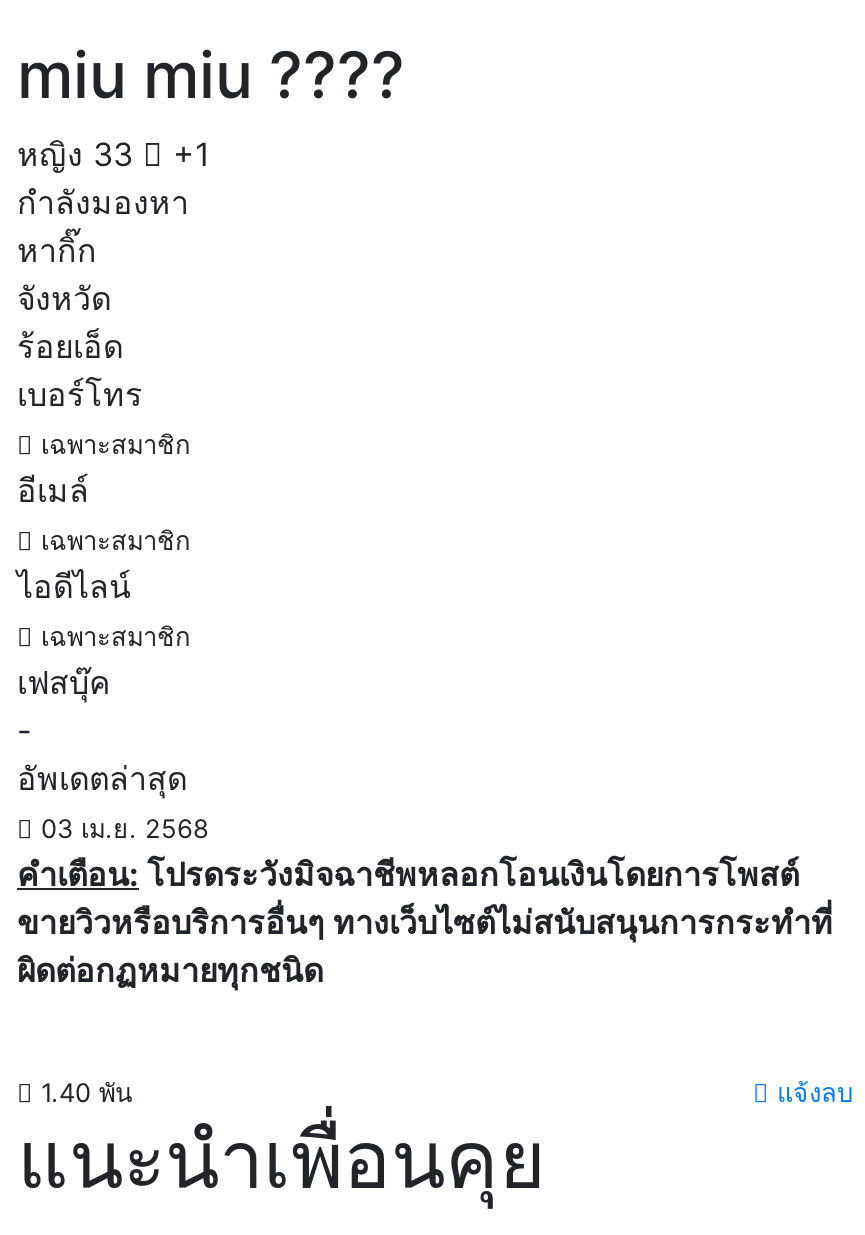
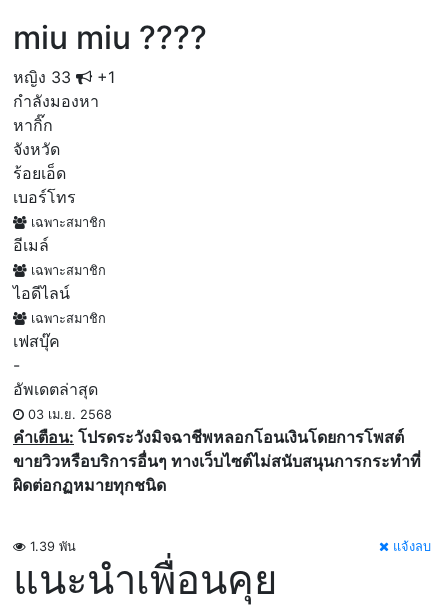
[33,1078,133,1108] 1.40 พัน -> [26,539,76,554] 1.39 พัน

